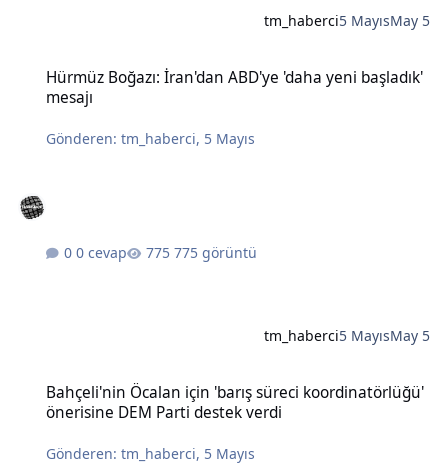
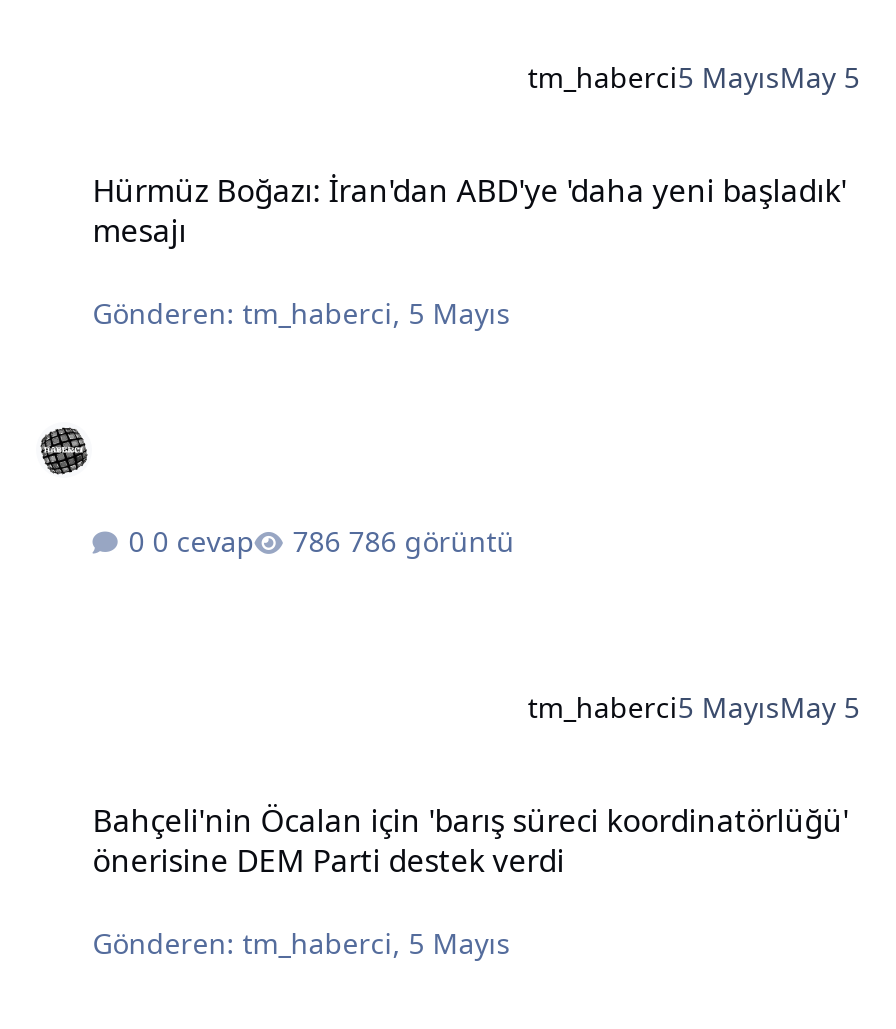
[174,243,257,262] 775 görüntü -> [348,522,514,560] 786 görüntü

